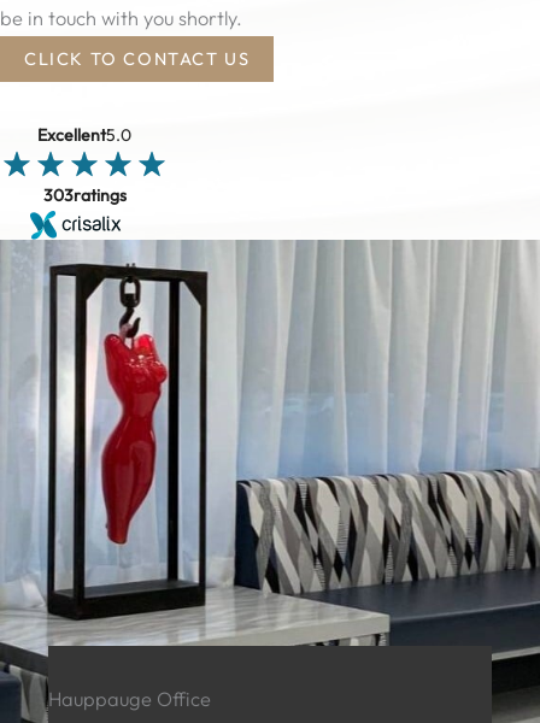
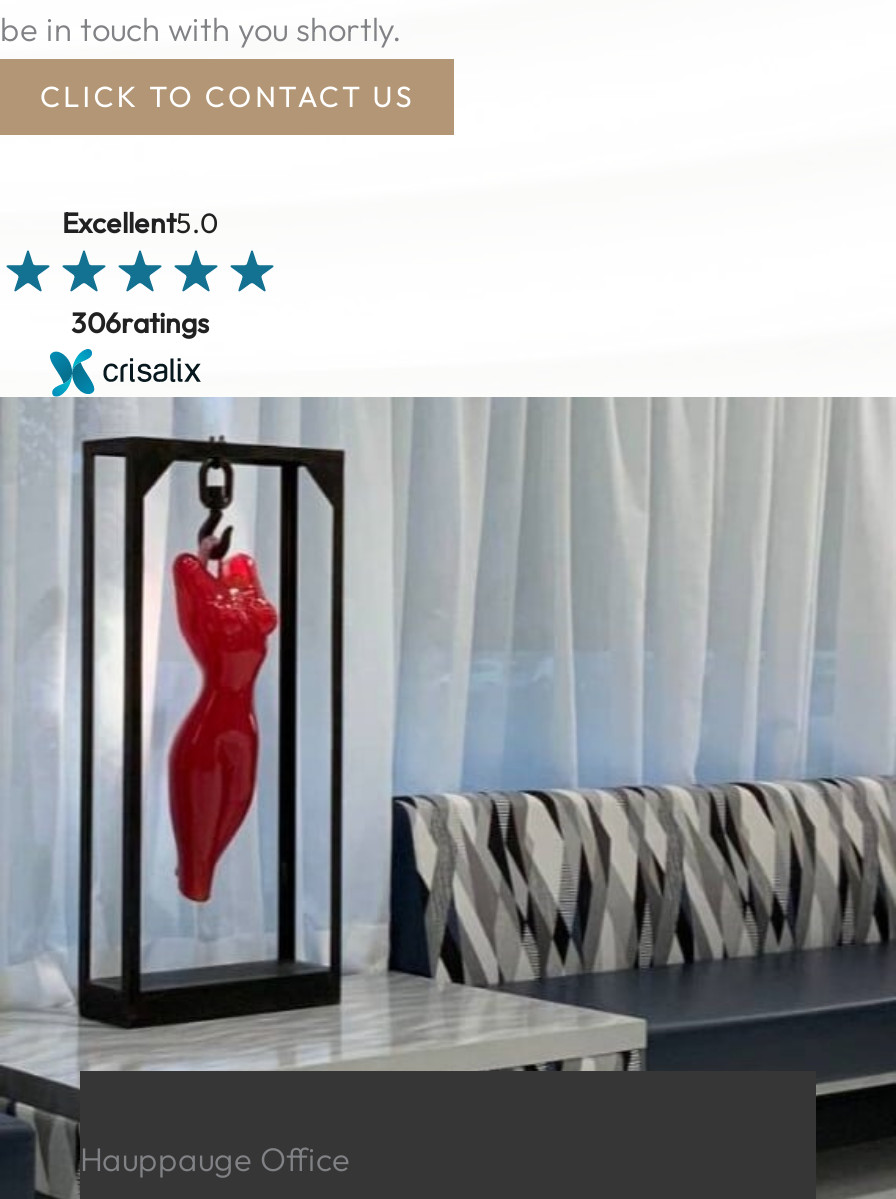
[43,184,126,206] 303ratings -> [71,305,209,341] 306ratings

